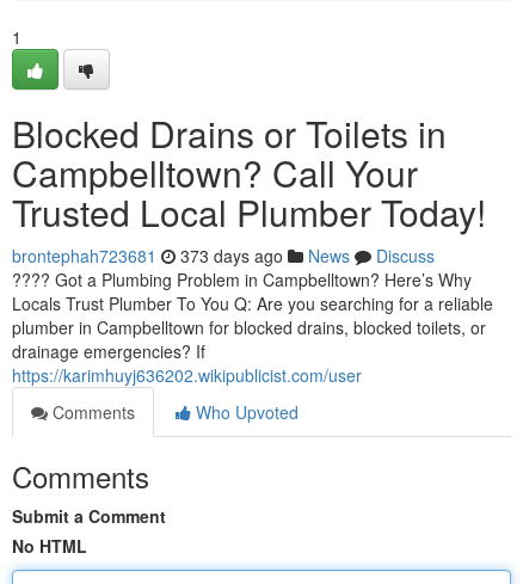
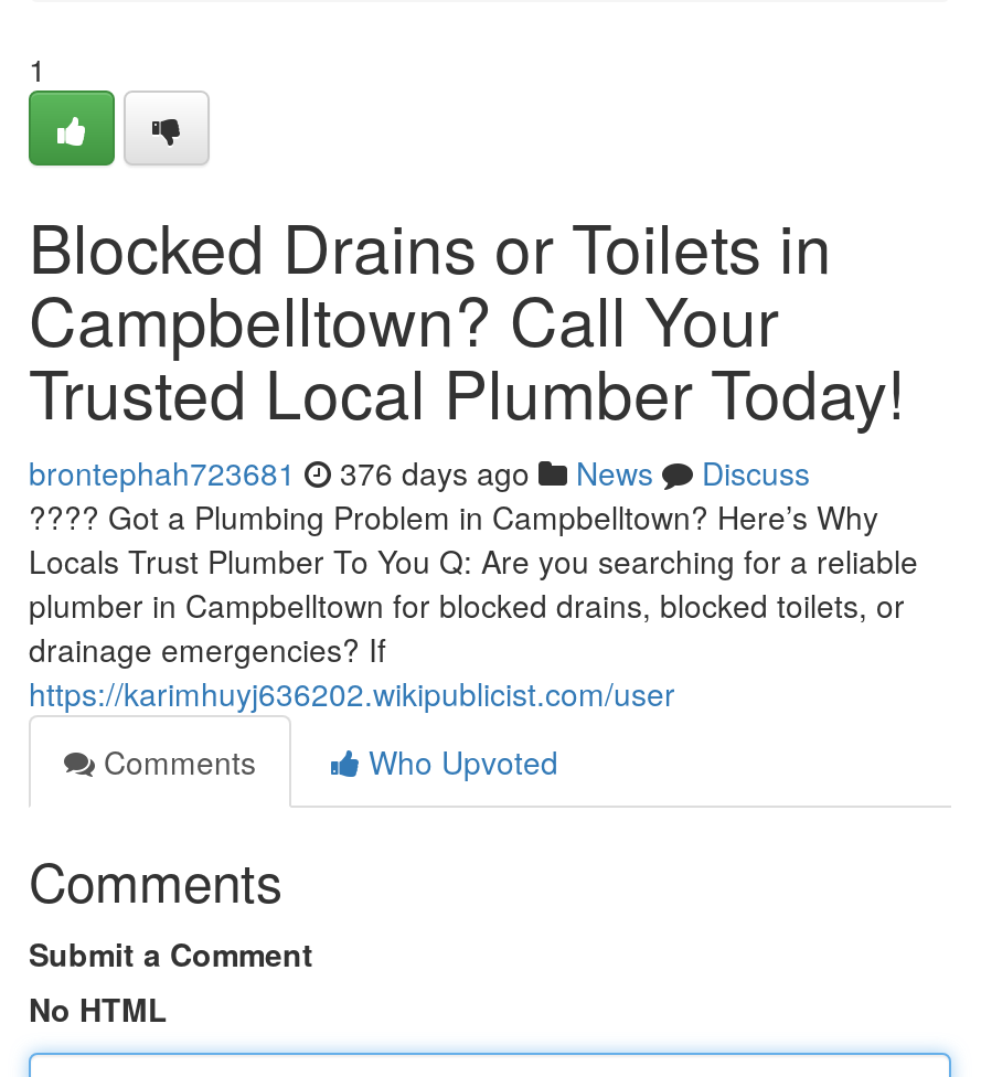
[12,244,435,268] brontephah723681 373 days ago News Discuss -> [29,450,810,494] brontephah723681 376 days ago News Discuss

